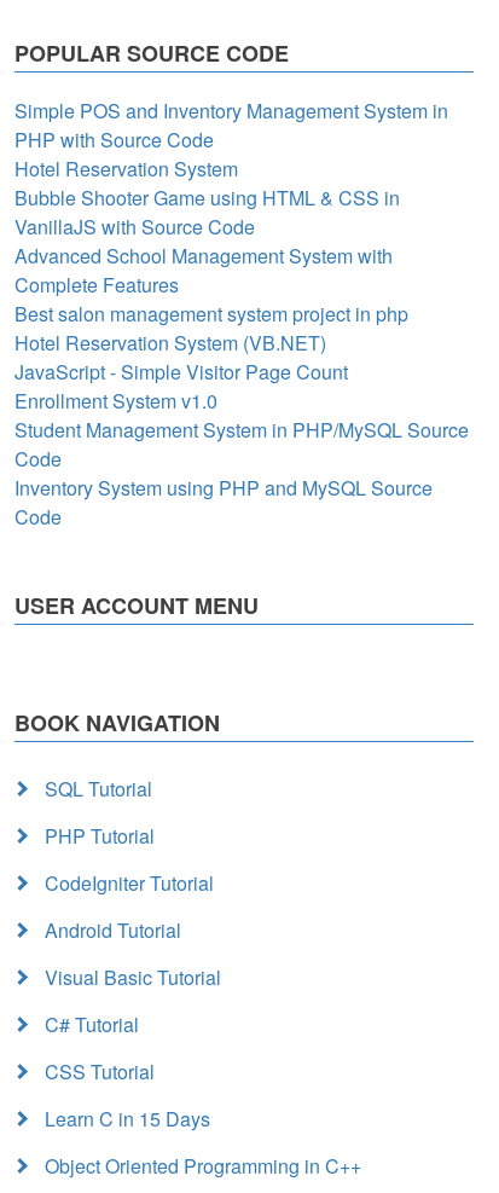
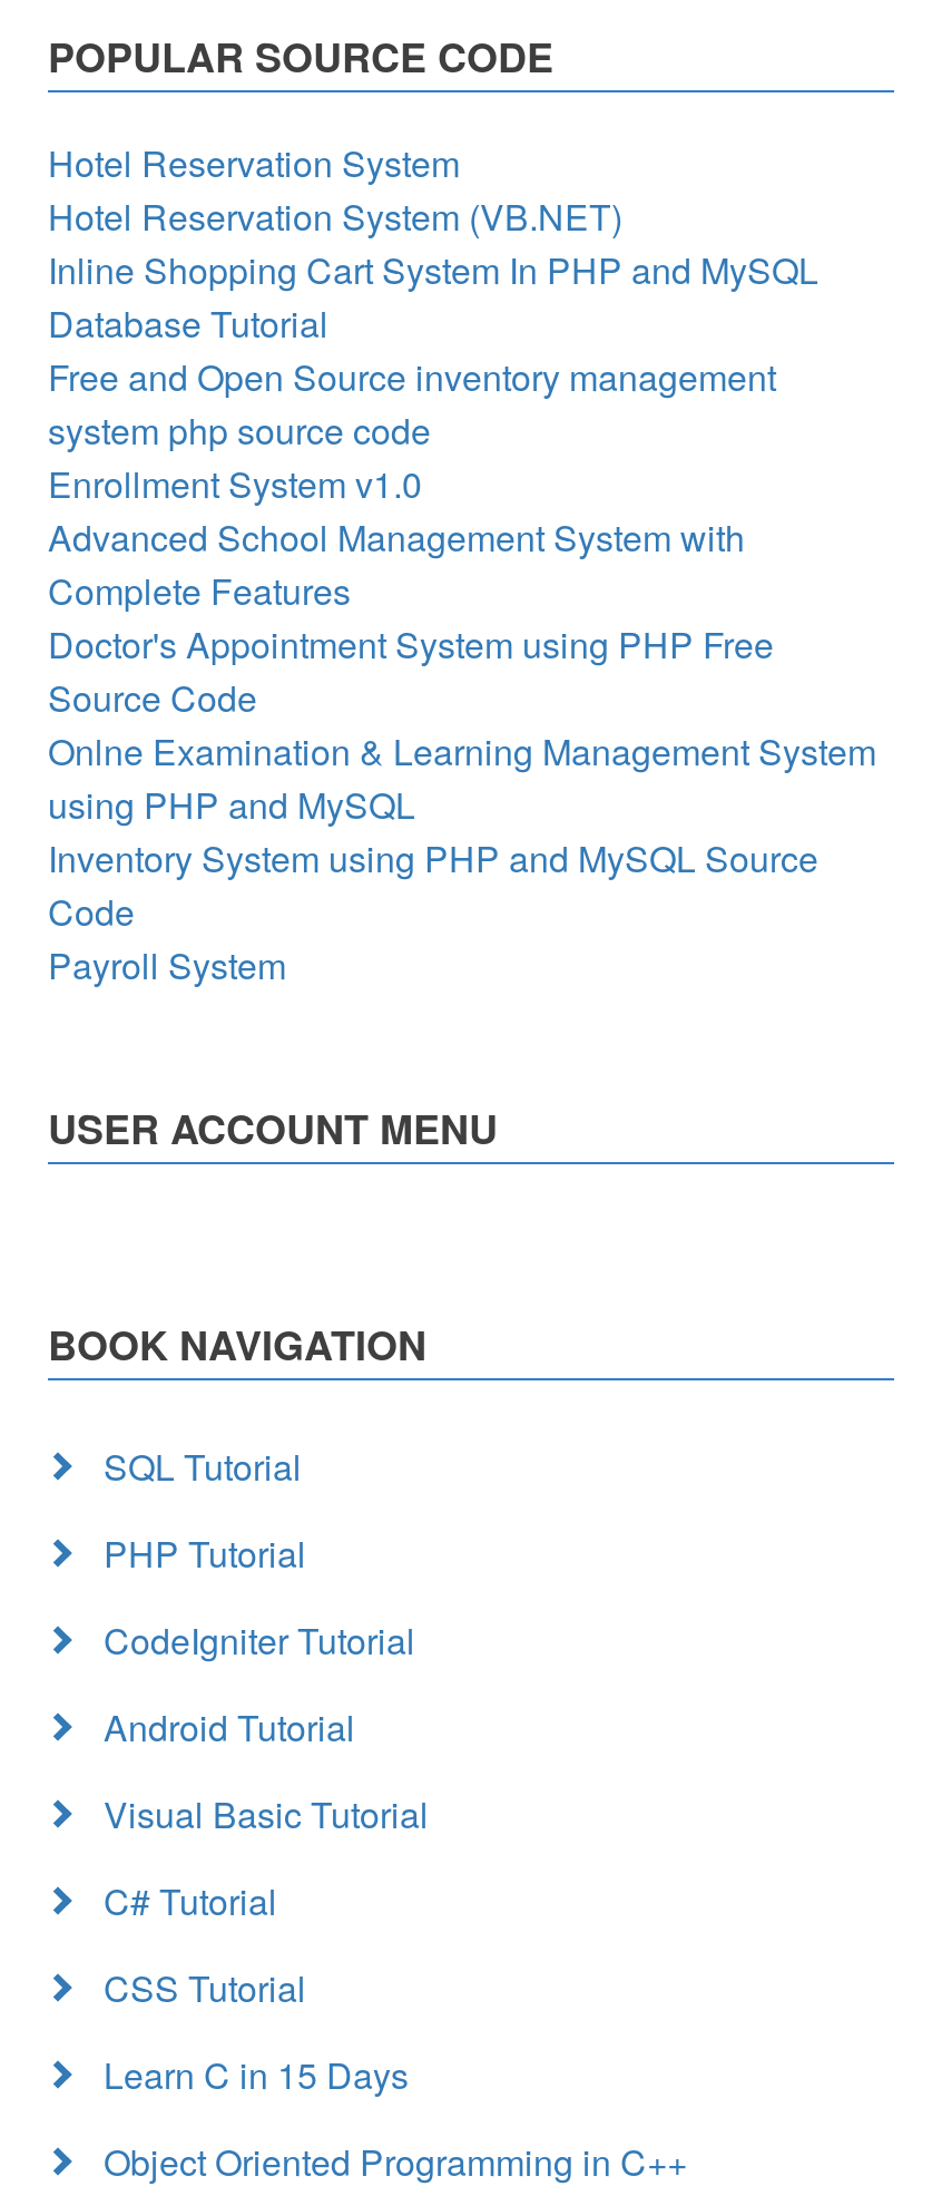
[14,96,448,153] Simple POS and Inventory Management System in | PHP with Source Code -> none
moved [14,154,238,182] -> [48,136,460,188]: Hotel Reservation System
[14,183,400,240] Bubble Shooter Game using HTML & CSS in | VanillaJS with Source Code -> [48,243,818,455] Inline Shopping Cart System In PHP and MySQL | Database Tutorial | Free and Open Source inventory management | system php source code
moved [14,241,393,298] -> [48,511,745,615]: Advanced School Management System with | Complete Features
[14,299,469,472] Best salon management system project in php | JavaScript - Simple Visitor Page Count | Student Management System in PHP/MySQL Source | Code -> [48,618,876,829] Doctor's Appointment System using PHP Free | Source Code | Onlne Examination & Learning Management System | using PHP and MySQL
moved [14,328,326,356] -> [48,190,622,241]: Hotel Reservation System (VB.NET)
moved [14,386,217,414] -> [48,457,422,509]: Enrollment System v1.0
none -> [48,939,286,990] Payroll System

